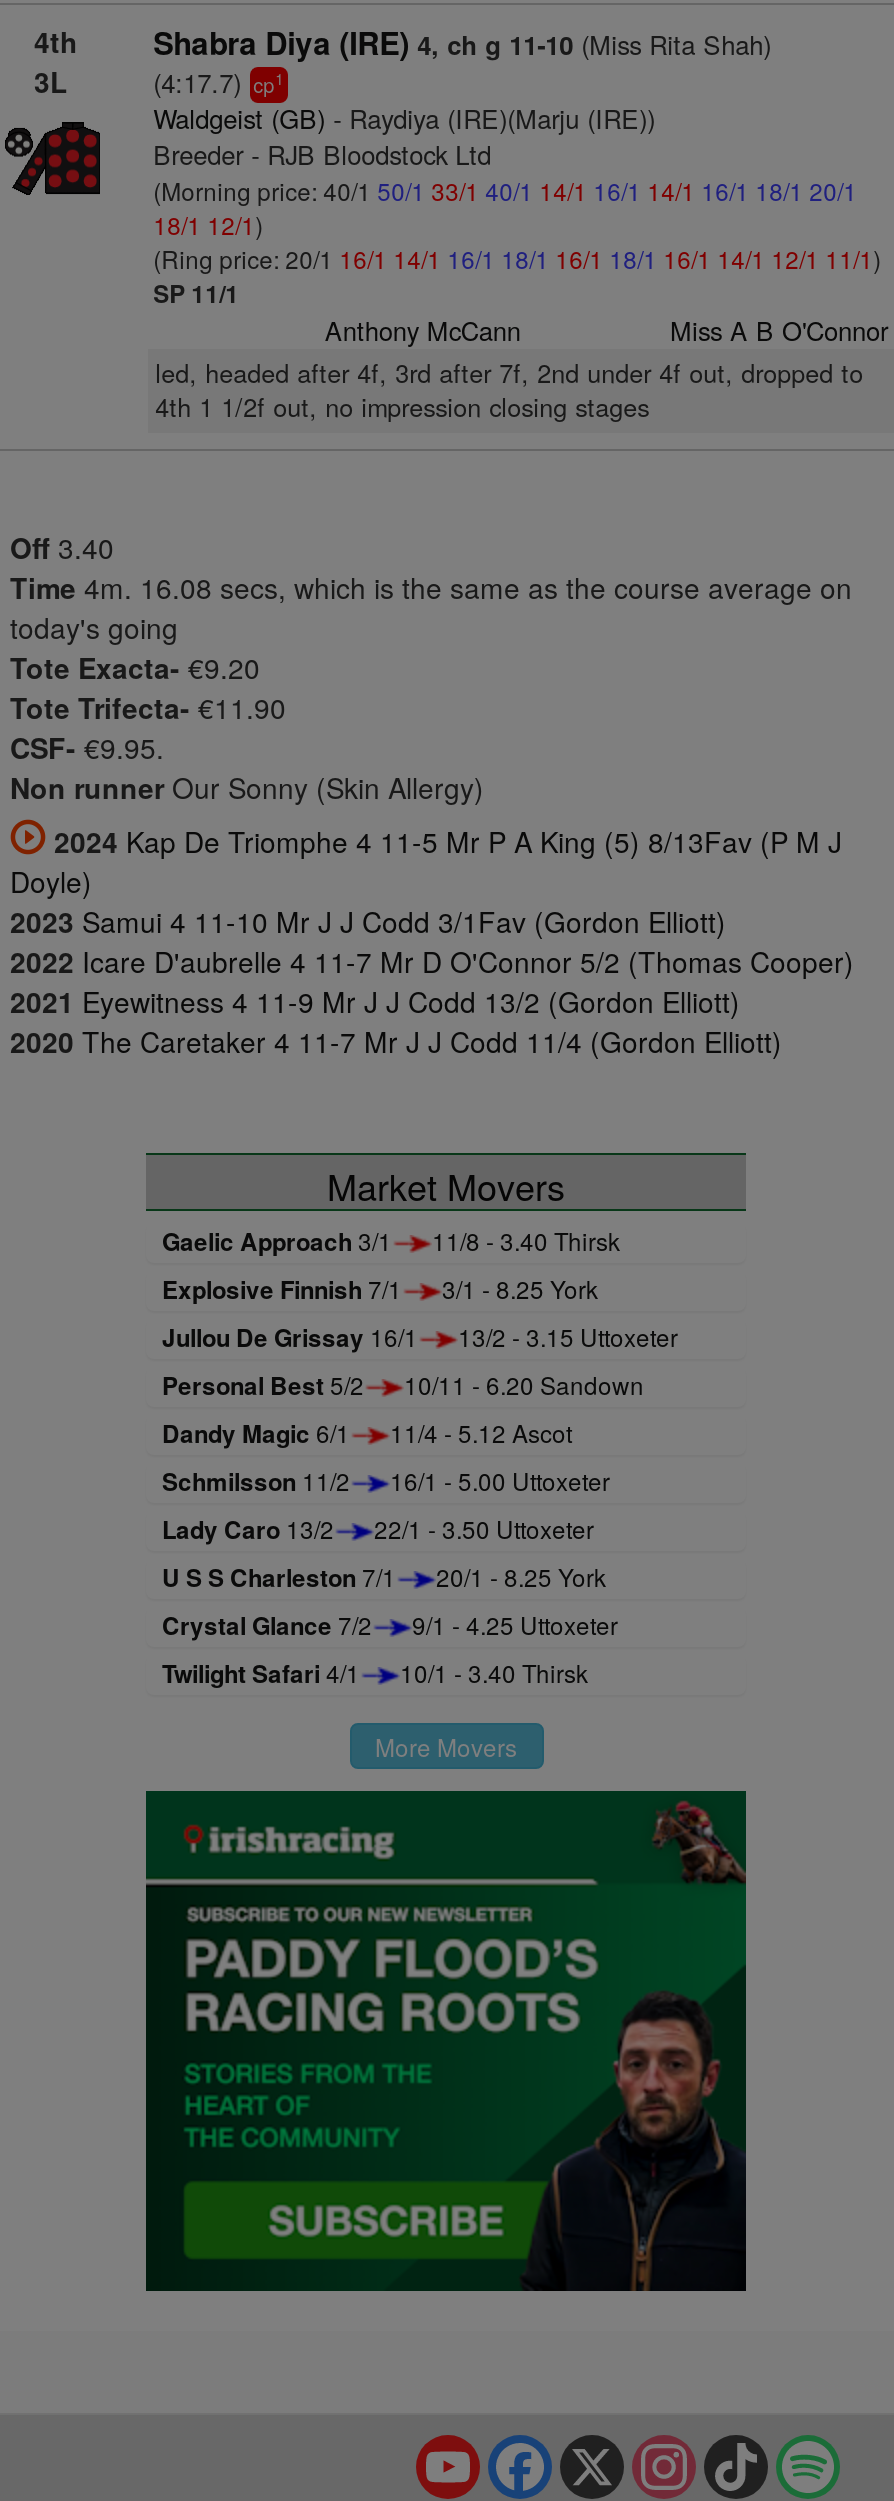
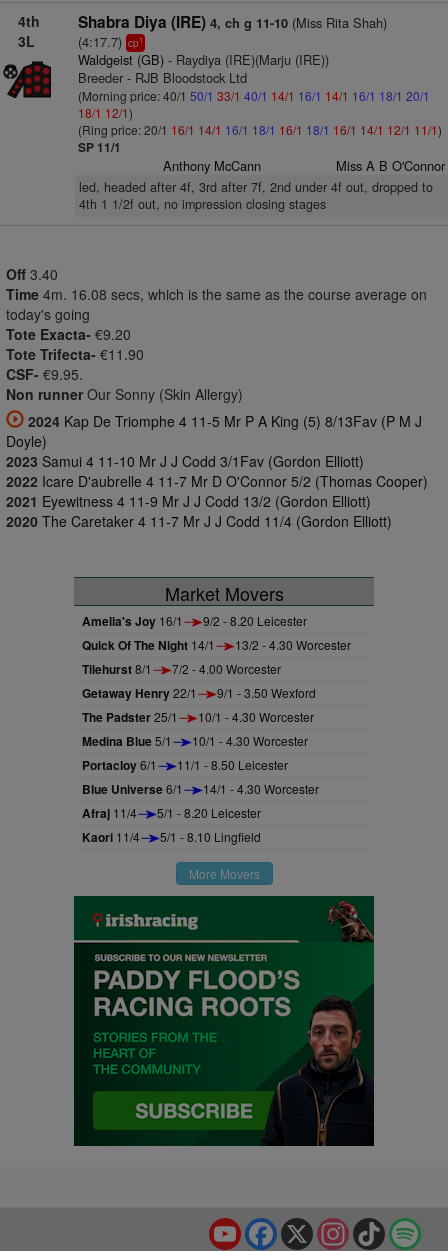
[162,1223,678,1691] Gaelic Approach 3/1 | 11/8 - 3.40 Thirsk | Explosive Finnish 7/1 | 3/1 - 8.25 York | Jullou De Grissay 16/1 | 13/2 - 3.15 Uttoxeter | Personal Best 5/2 | 10/11 - 6.20 Sandown | Dandy Magic 6/1 | 11/4 - 5.12 Ascot | Schmilsson 11/2 | 16/1 - 5.00 Uttoxeter | Lady Caro 13/2 | 22/1 - 3.50 Uttoxeter | U S S Charleston 7/1 | 20/1 - 8.25 York | Crystal Glance 7/2 | 9/1 - 4.25 Uttoxeter | Twilight Safari 4/1 | 10/1 - 3.40 Thirsk -> [82,612,351,846] Amelia's Joy 16/1 | 9/2 - 8.20 Leicester | Quick Of The Night 14/1 | 13/2 - 4.30 Worcester | Tilehurst 8/1 | 7/2 - 4.00 Worcester | Getaway Henry 22/1 | 9/1 - 3.50 Wexford | The Padster 25/1 | 10/1 - 4.30 Worcester | Medina Blue 5/1 | 10/1 - 4.30 Worcester | Portacloy 6/1 | 11/1 - 8.50 Leicester | Blue Universe 6/1 | 14/1 - 4.30 Worcester | Afraj 11/4 | 5/1 - 8.20 Leicester | Kaori 11/4 | 5/1 - 8.10 Lingfield

